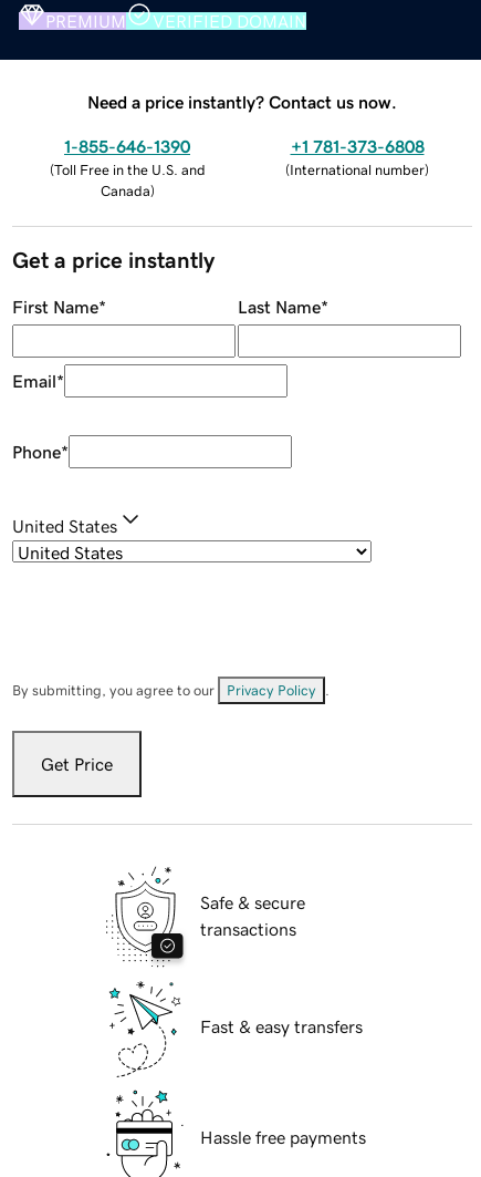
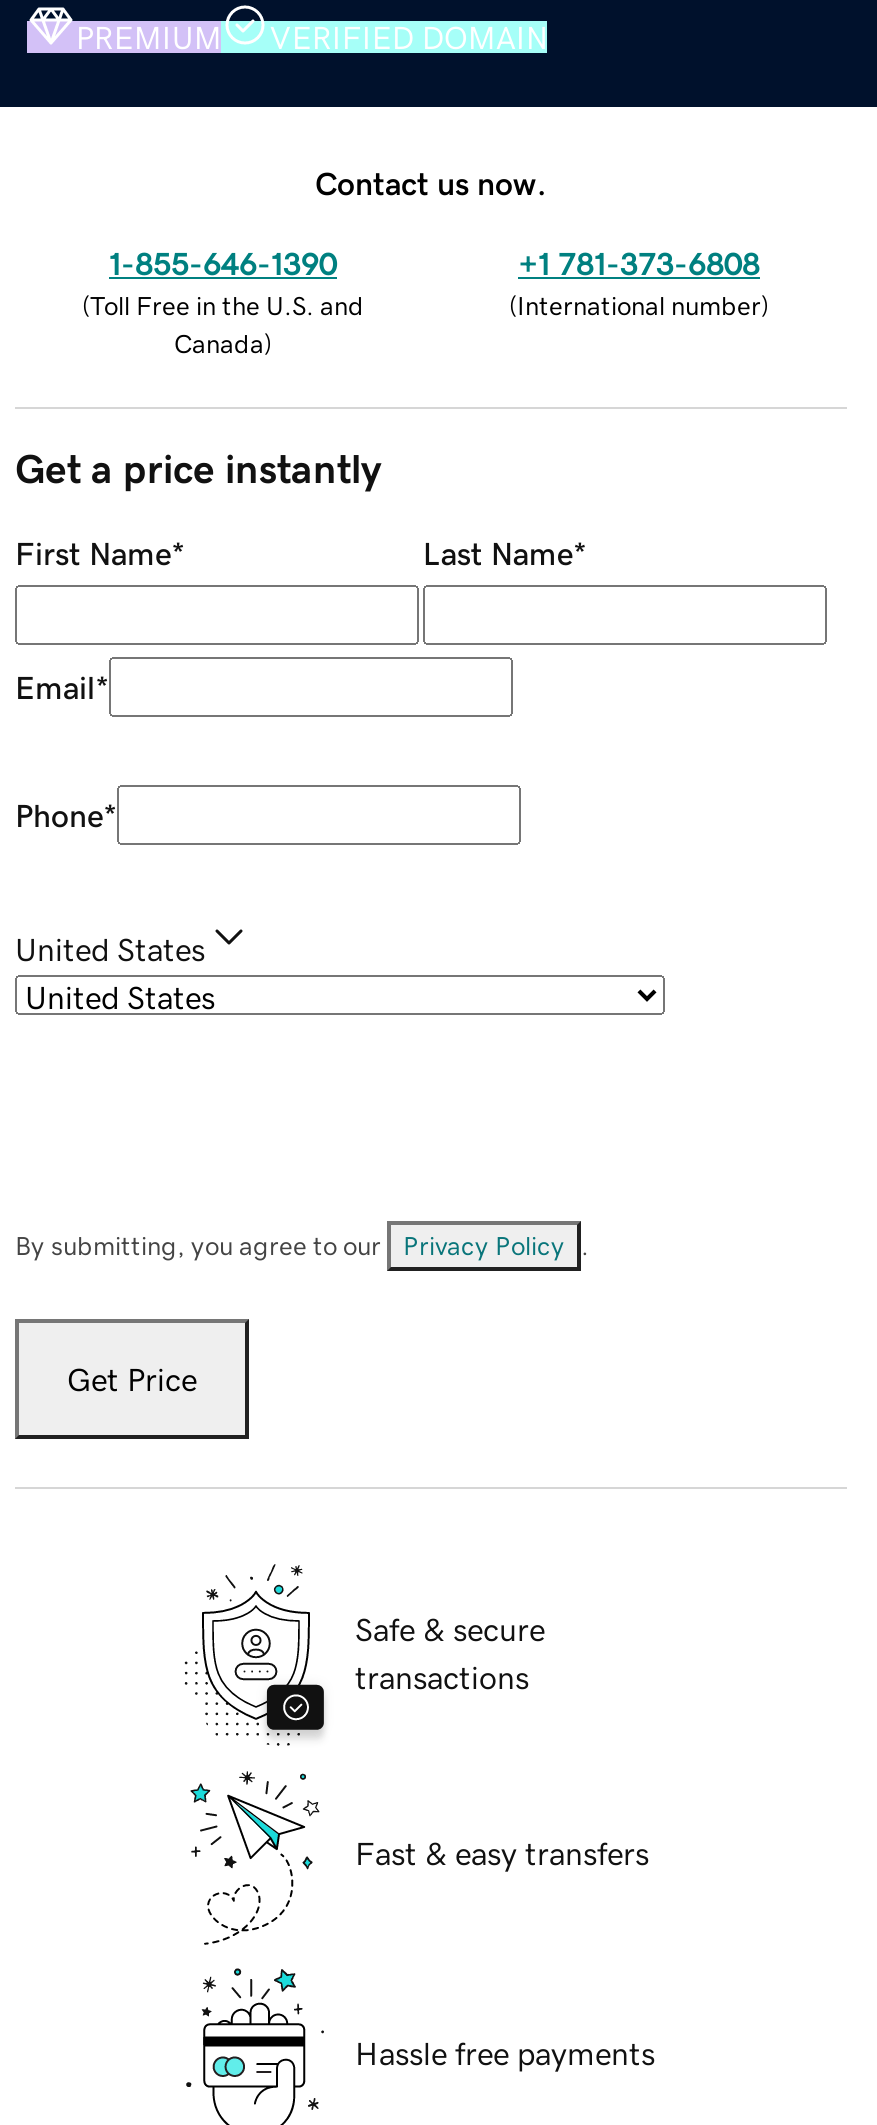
[87,93,397,110] Need a price instantly? Contact us now. -> [315,166,547,198] Contact us now.

